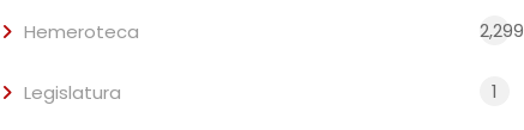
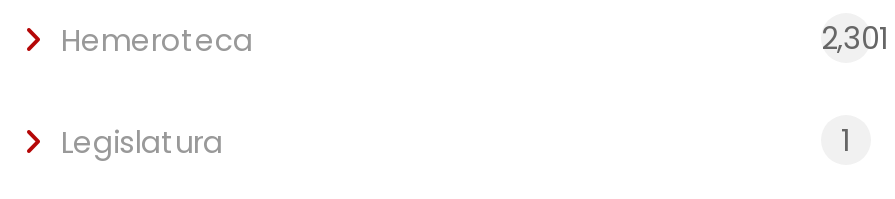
[480,17,524,42] 2,299 -> [821,16,889,58] 2,301

